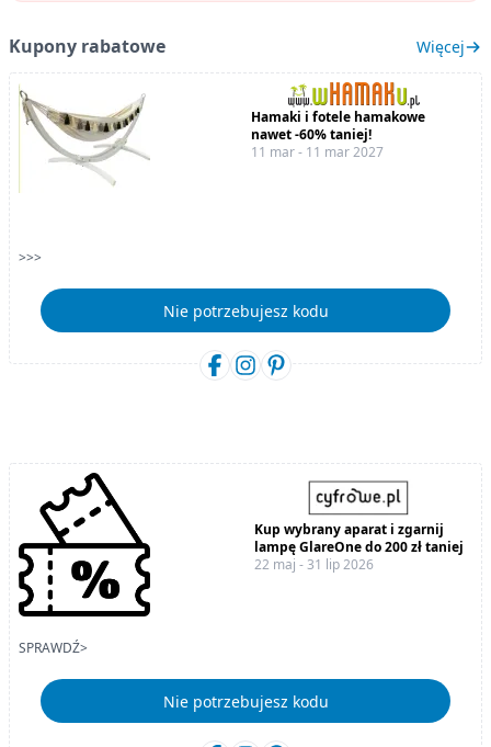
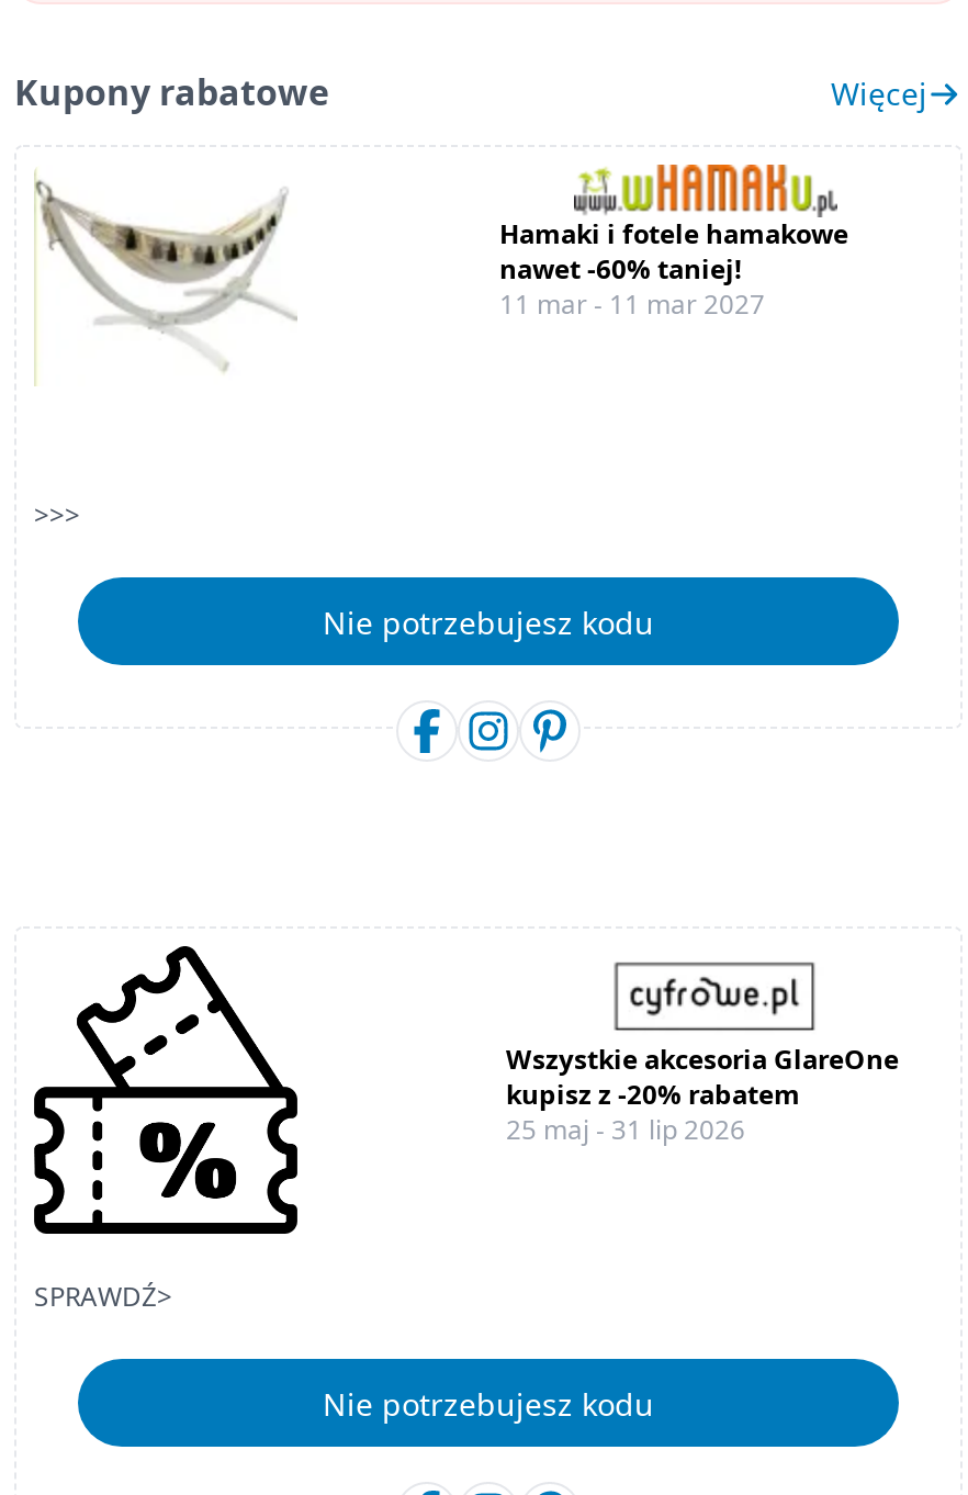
[254,520,464,574] Kup wybrany aparat i zgarnij | lampę GlareOne do 200 zł taniej | 22 maj - 31 lip 2026 -> [506,1041,899,1148] Wszystkie akcesoria GlareOne | kupisz z -20% rabatem | 25 maj - 31 lip 2026

